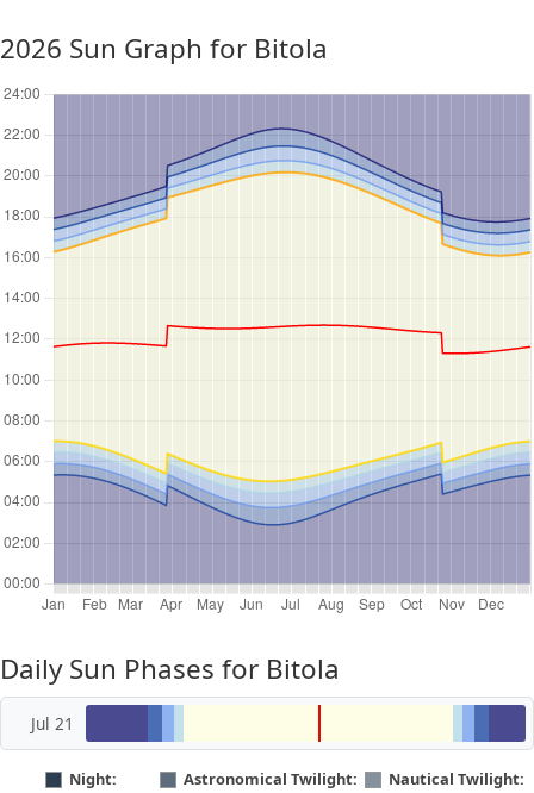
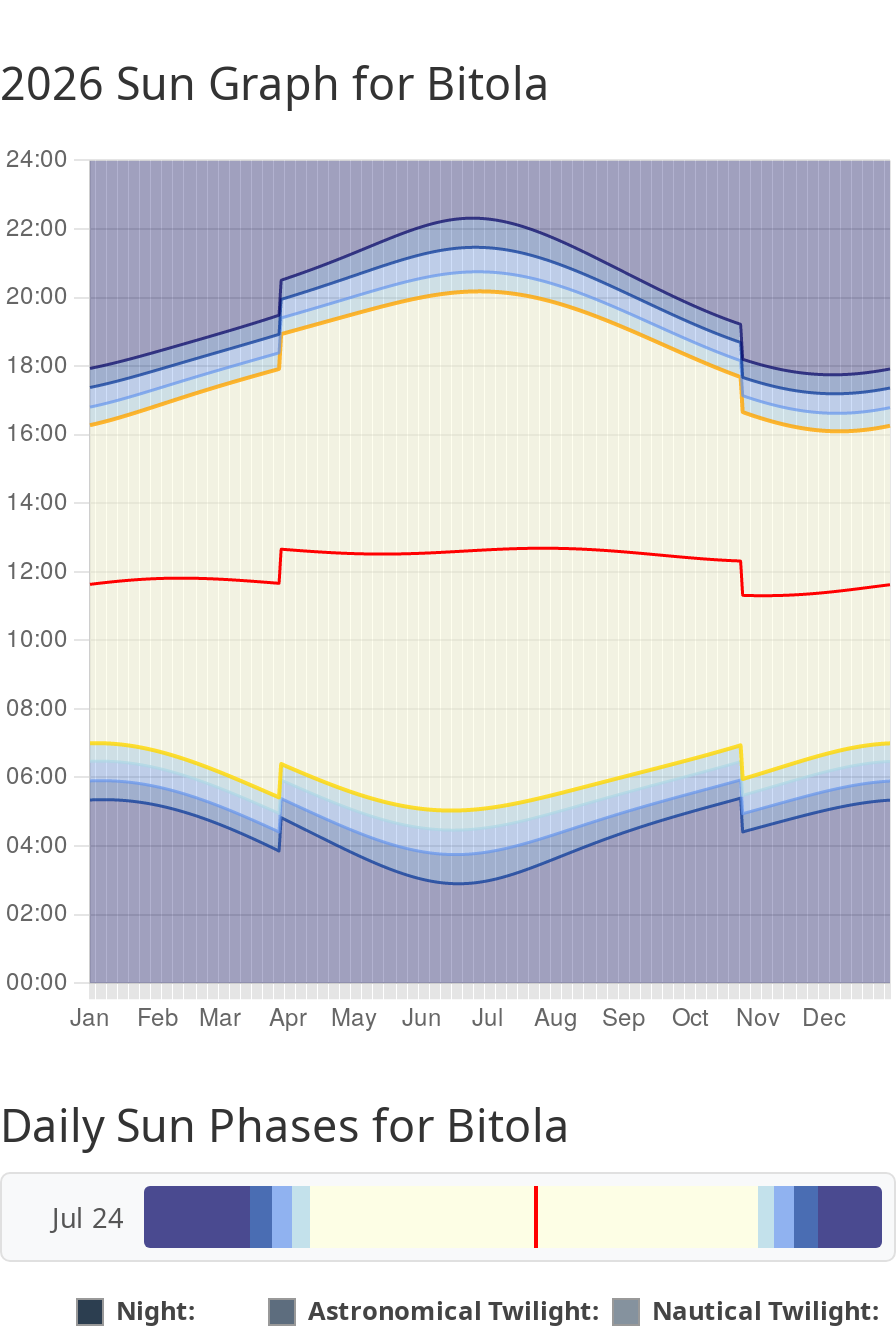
[31,711,74,734] Jul 21 -> [52,1197,124,1235] Jul 24

